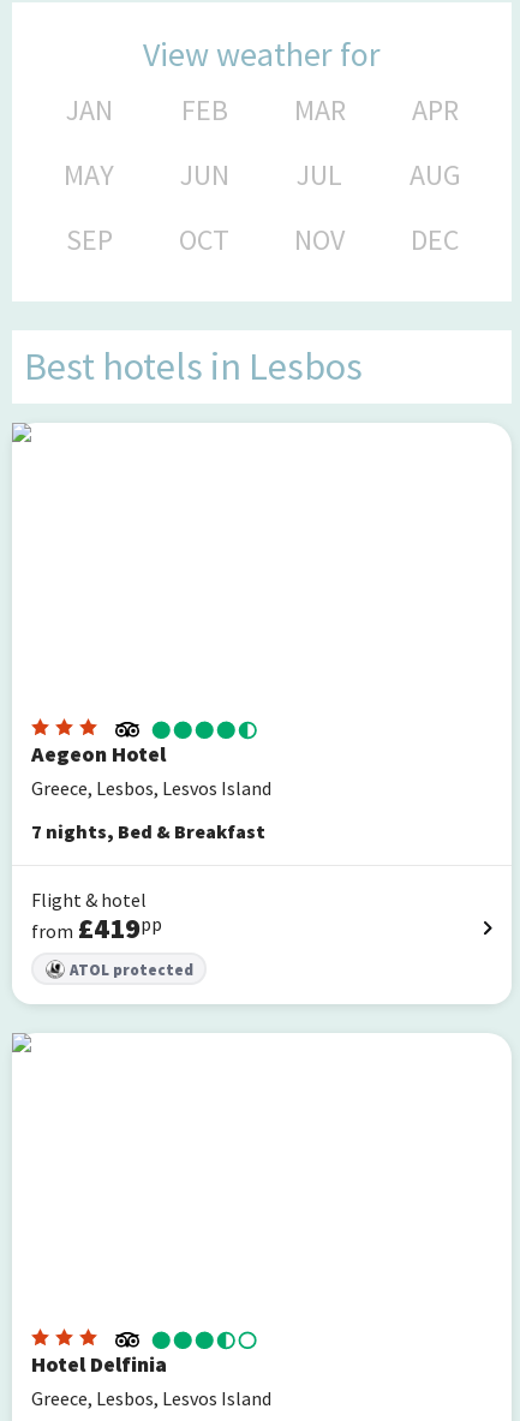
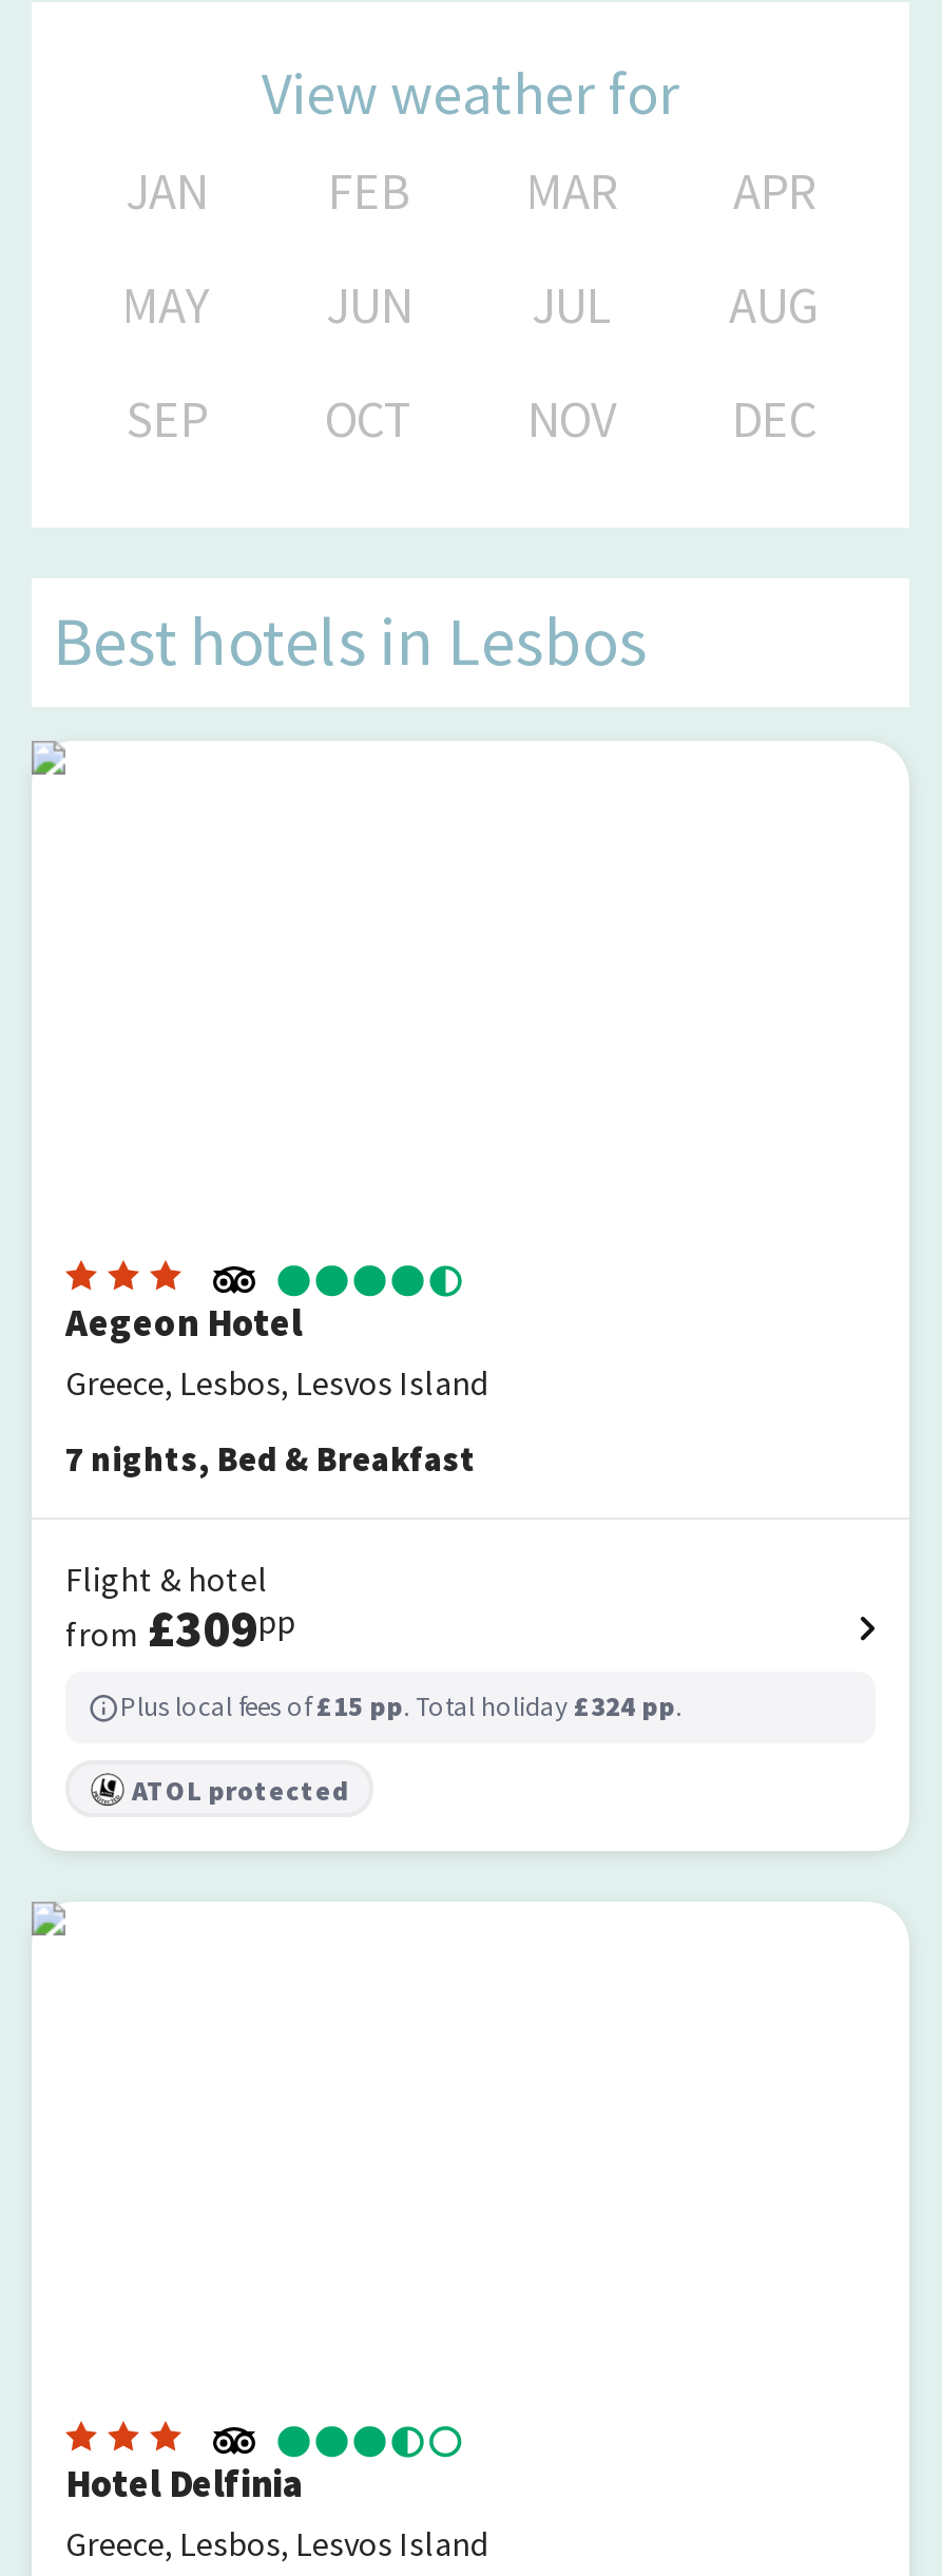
[31,910,162,947] from £419pp -> [65,1596,681,1725] from £309pp | Plus local fees of£15 pp. Total holiday £324 pp.

